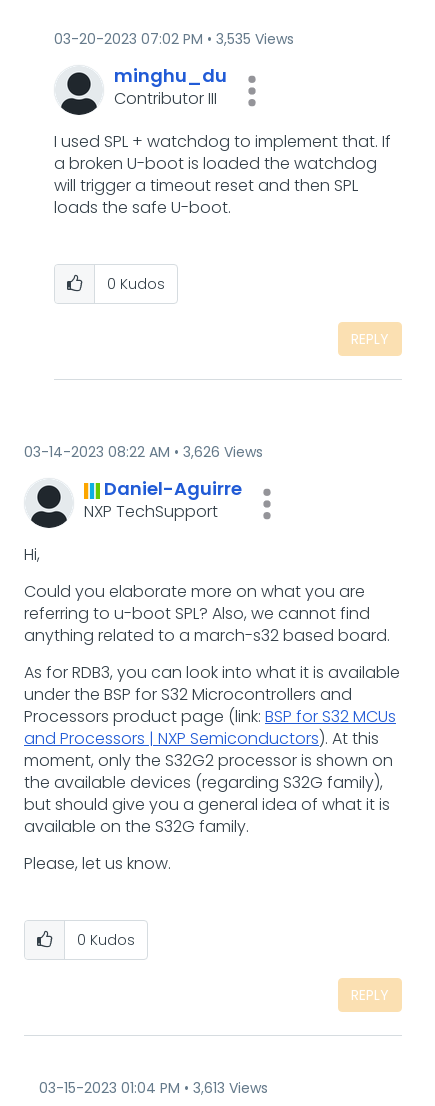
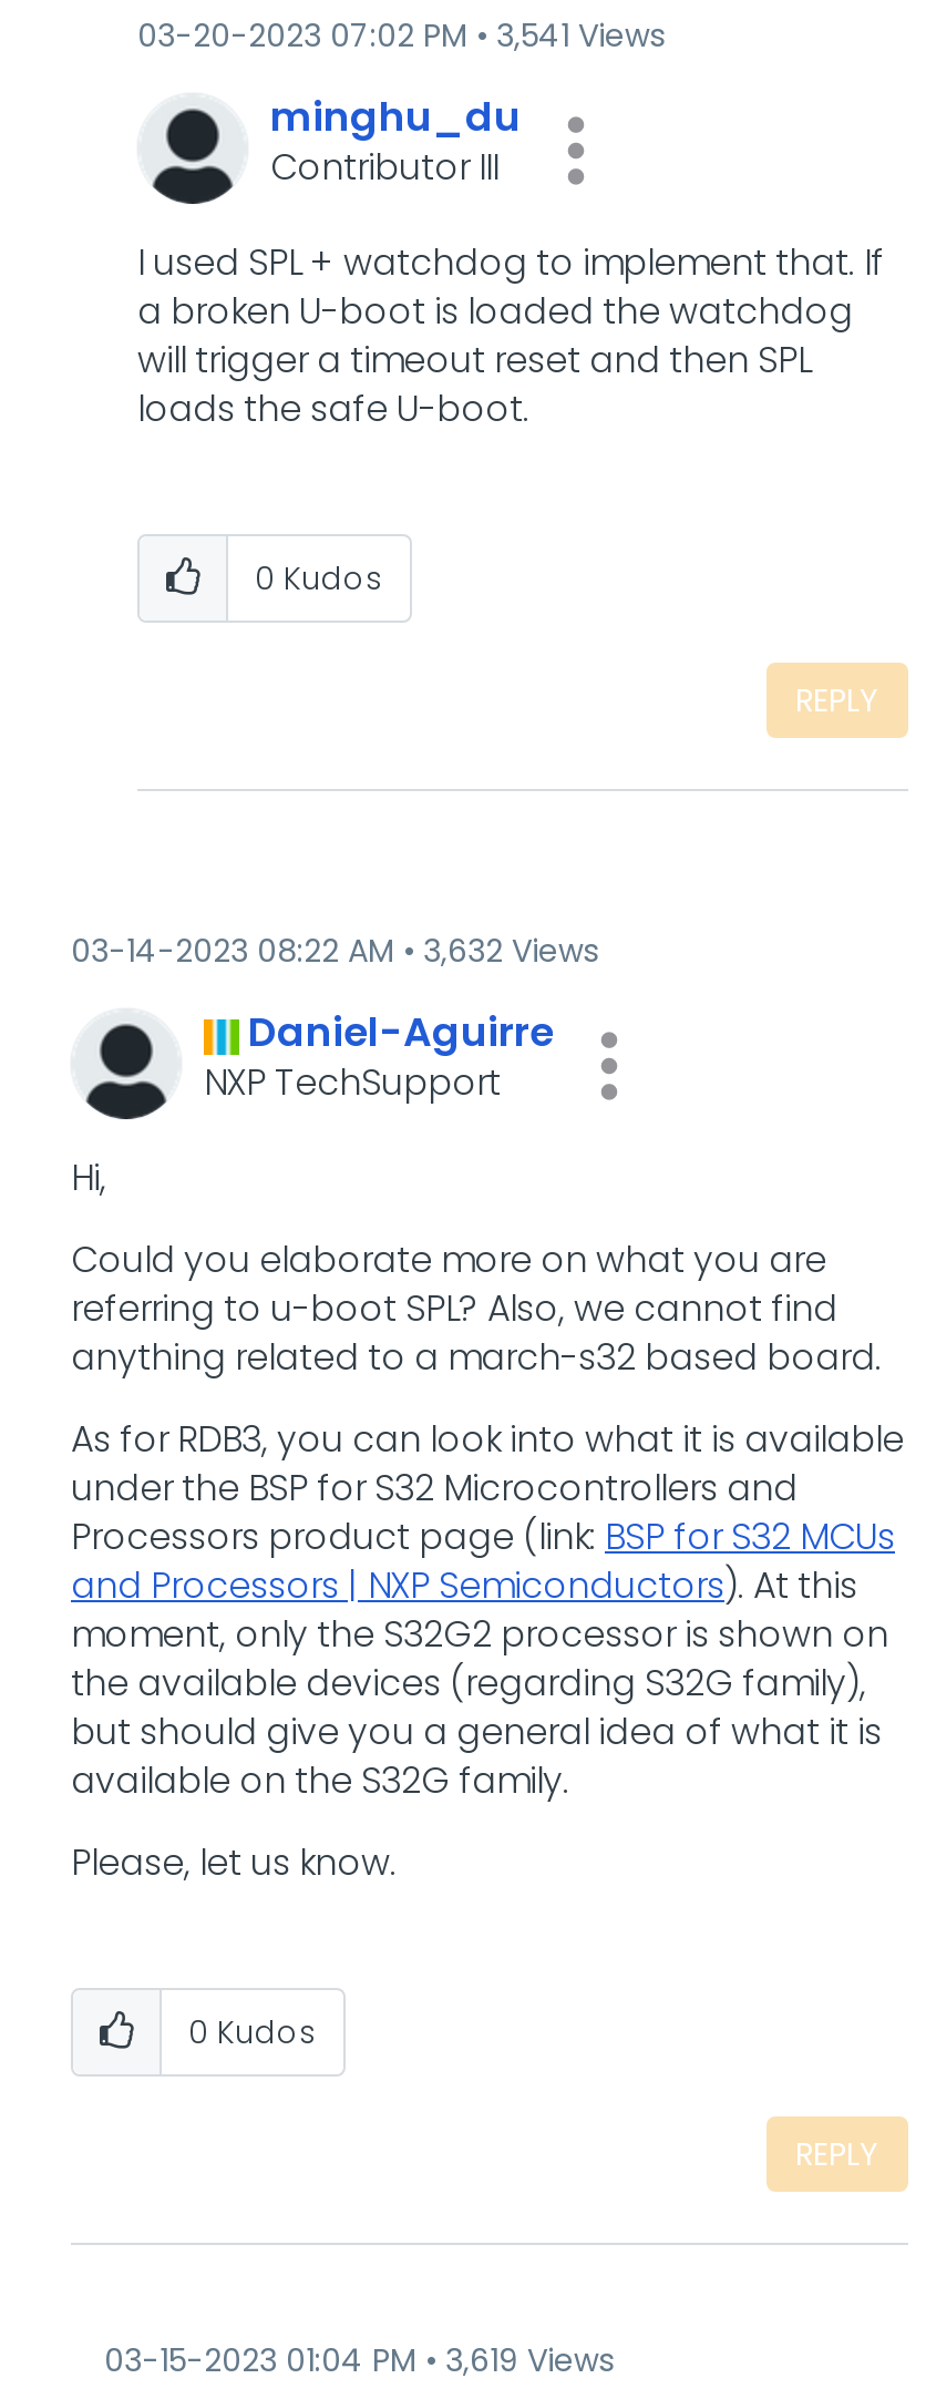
[54,29,294,49] 03-20-2023 07:02 PM 3,535 Views -> [137,13,665,58] 03-20-2023 07:02 PM 3,541 Views
[24,442,263,462] 03-14-2023 08:22 AM 3,626 Views -> [71,929,598,973] 03-14-2023 08:22 AM 3,632 Views
[39,1078,268,1098] 03-15-2023 01:04 PM 3,613 Views -> [104,2338,614,2382] 03-15-2023 01:04 PM 3,619 Views

